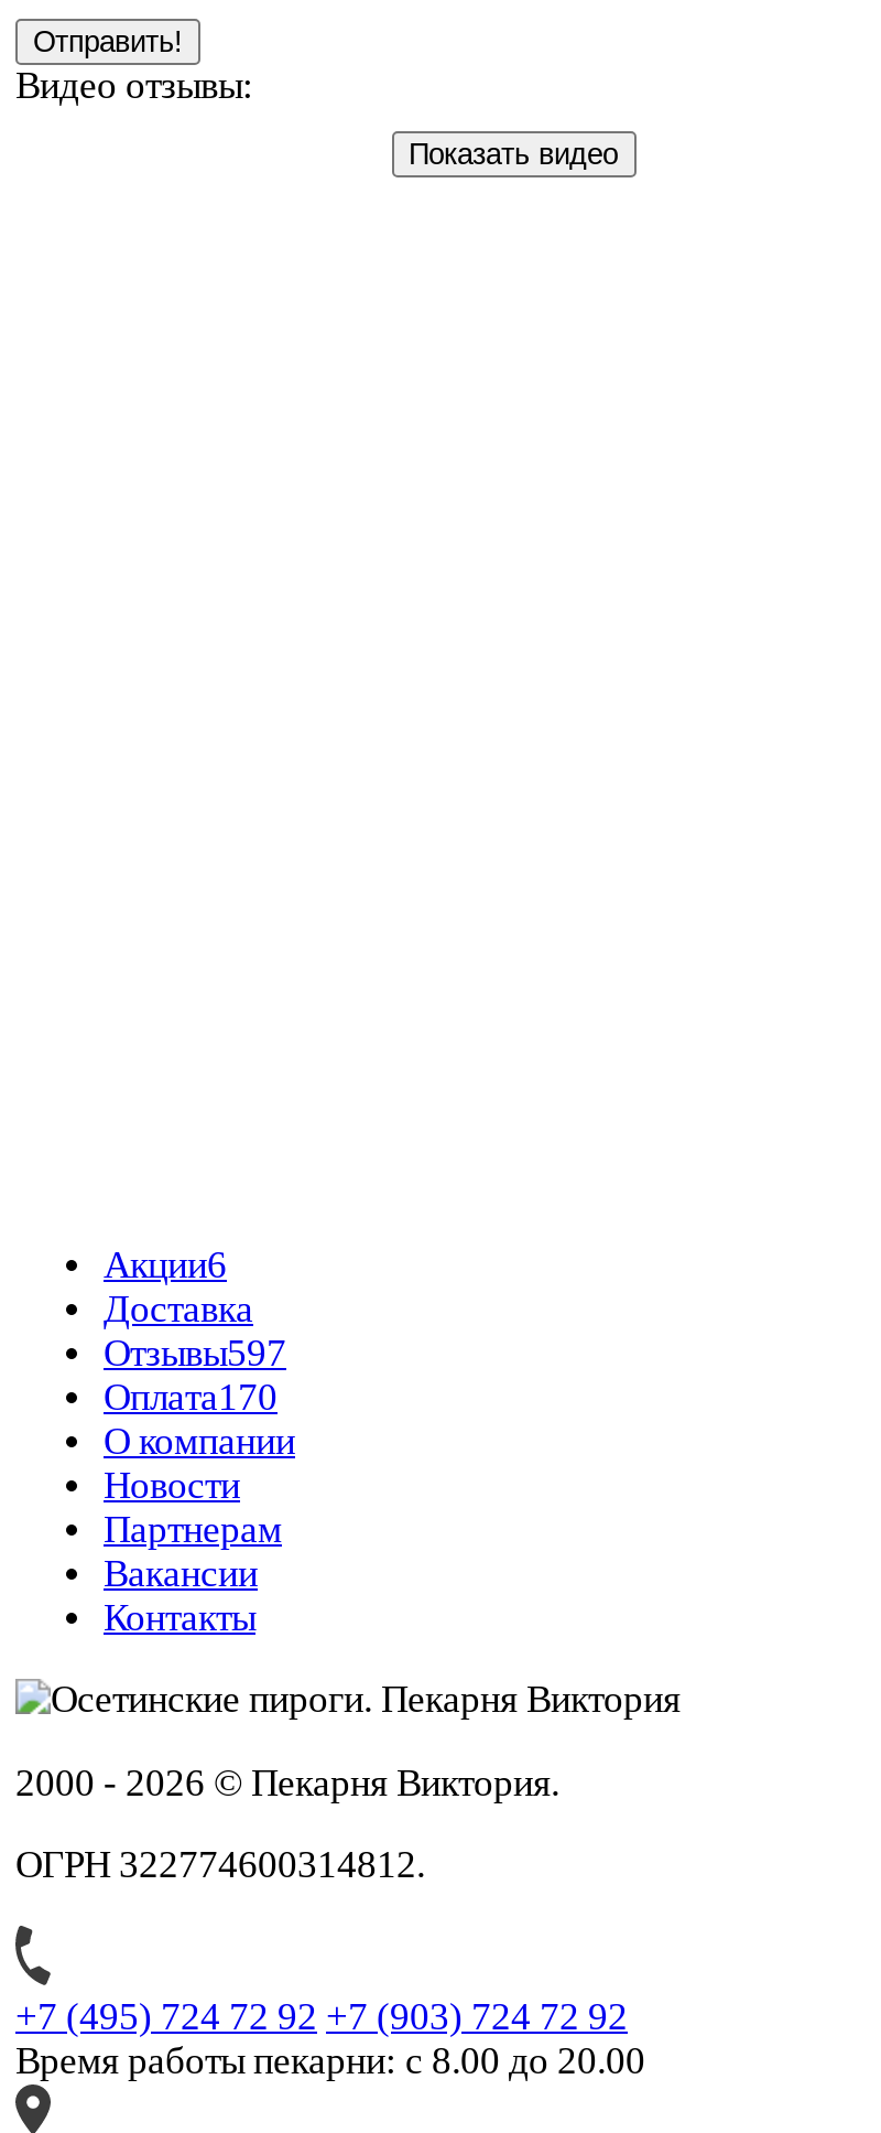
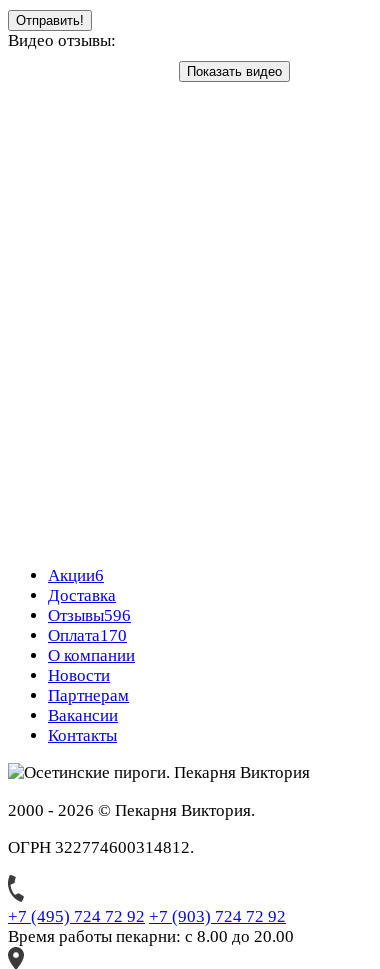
[104,1333,286,1375] Отзывы597 -> [48,606,131,625] Отзывы596

